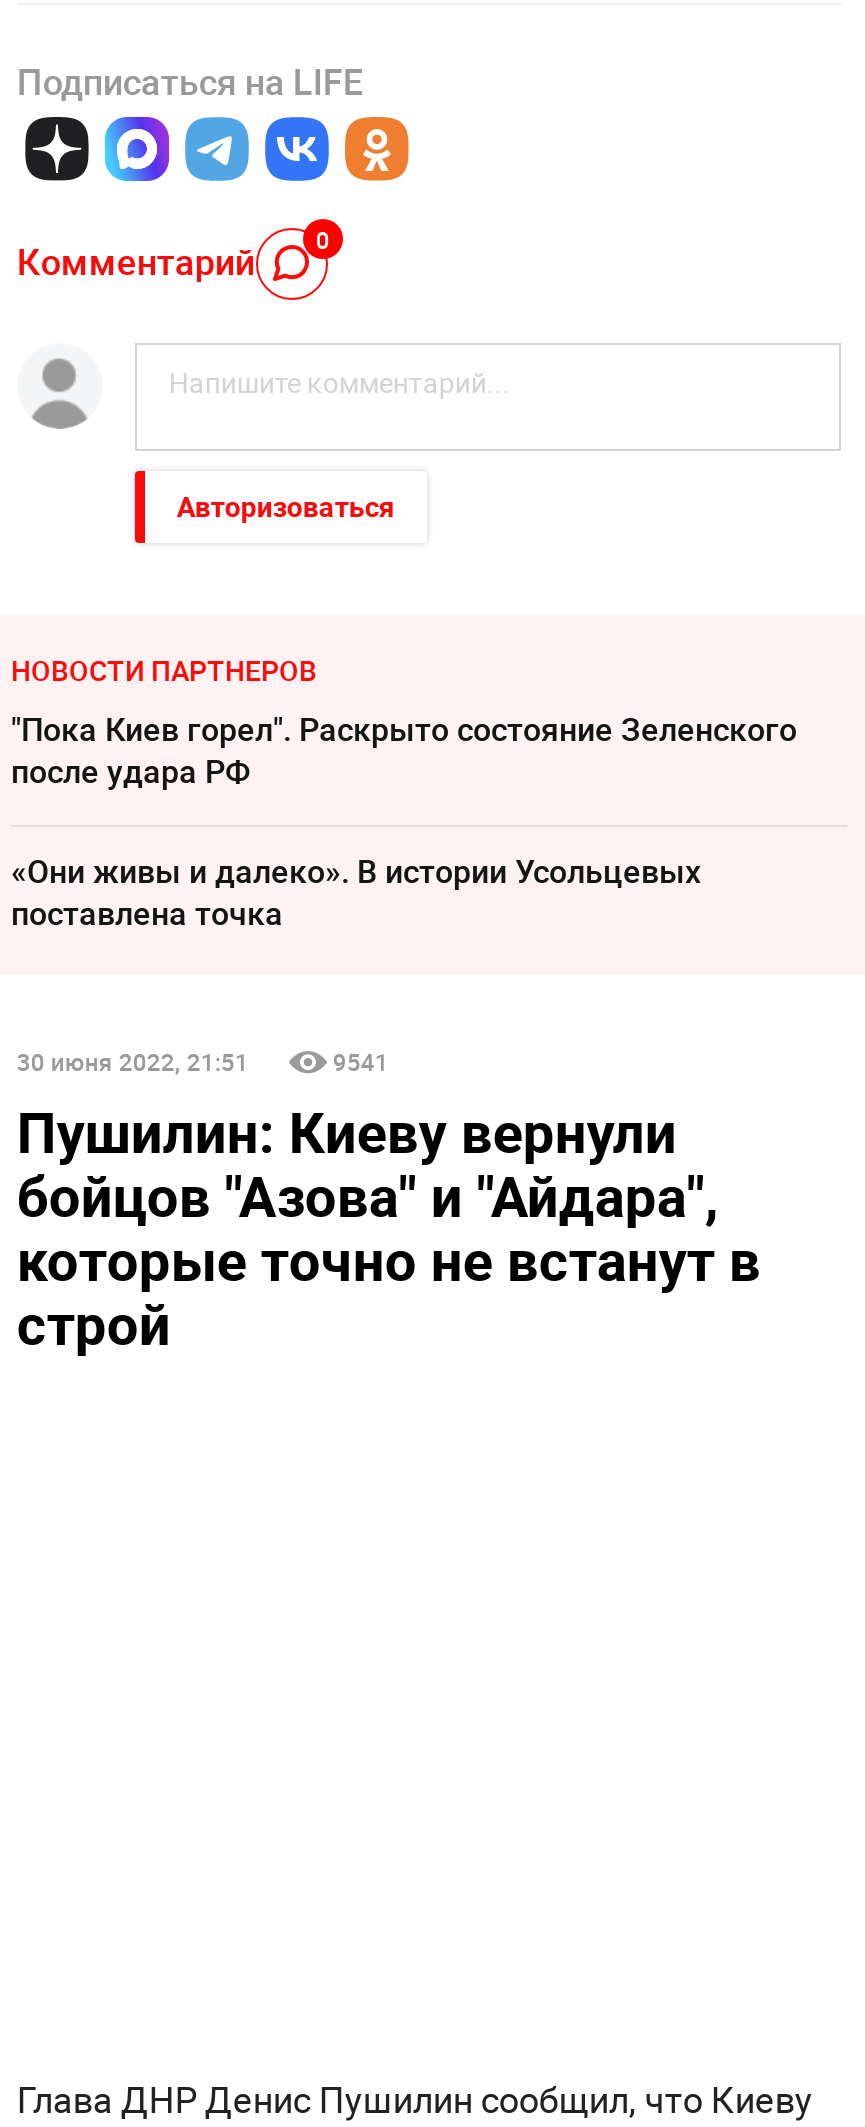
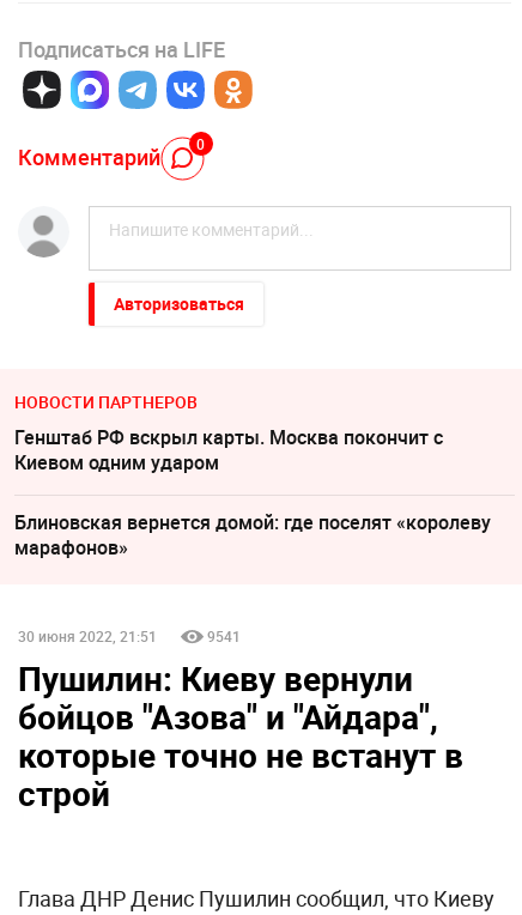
[11,707,797,793] "Пока Киев горел". Раскрыто состояние Зеленского | после удара РФ -> [14,424,443,476] Генштаб РФ вскрыл карты. Москва покончит с | Киевом одним ударом
[11,849,701,935] «Они живы и далеко». В истории Усольцевых | поставлена точка -> [14,509,491,561] Блиновская вернется домой: где поселят «королеву | марафонов»

